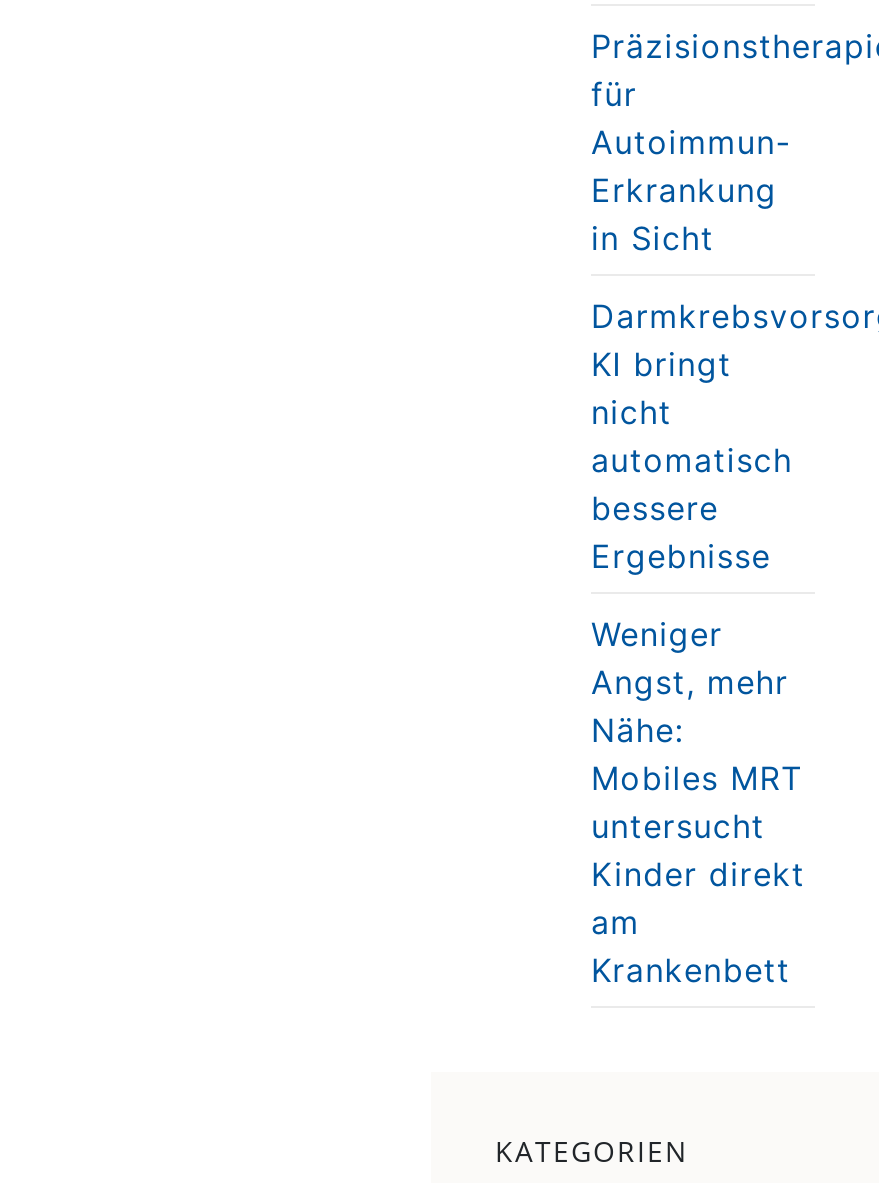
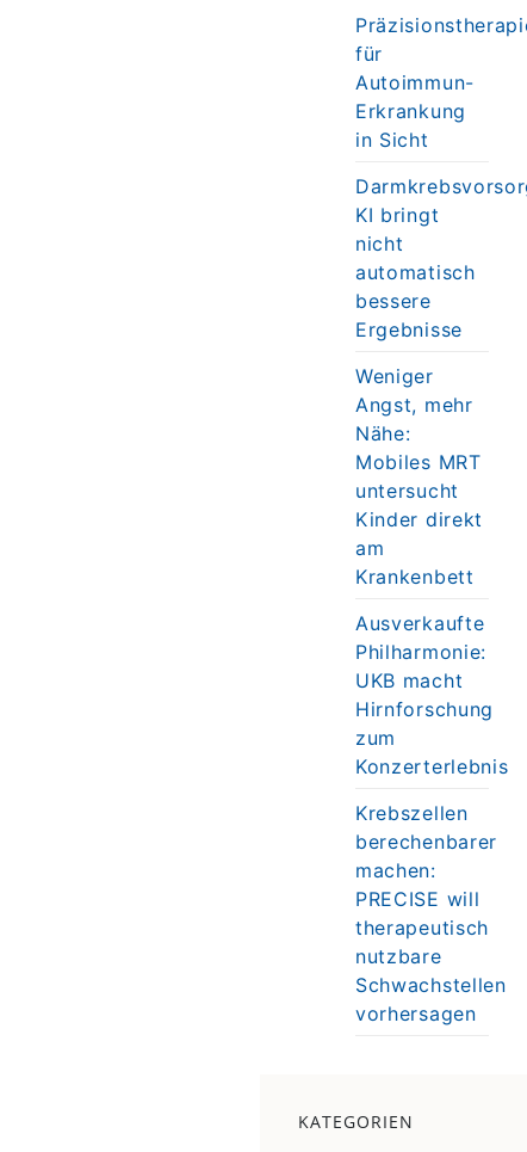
none -> [355,611,509,1025] Ausverkaufte | Philharmonie: | UKB macht | Hirnforschung | zum | Konzerterlebnis | Krebszellen | berechenbarer | machen: | PRECISE will | therapeutisch | nutzbare | Schwachstellen | vorhersagen

